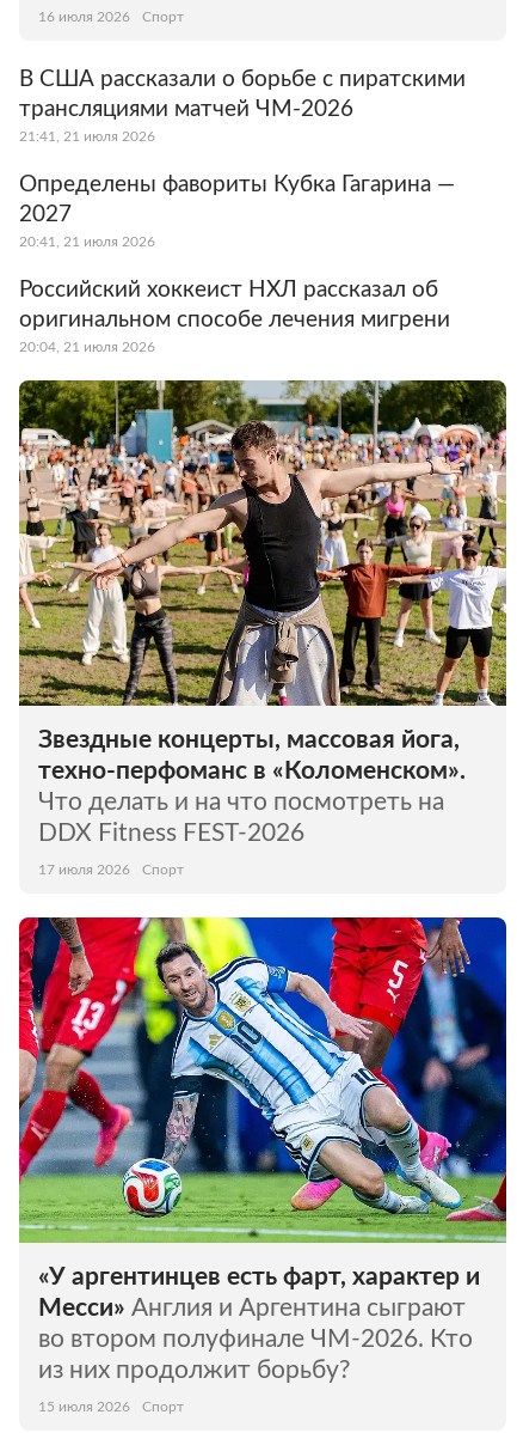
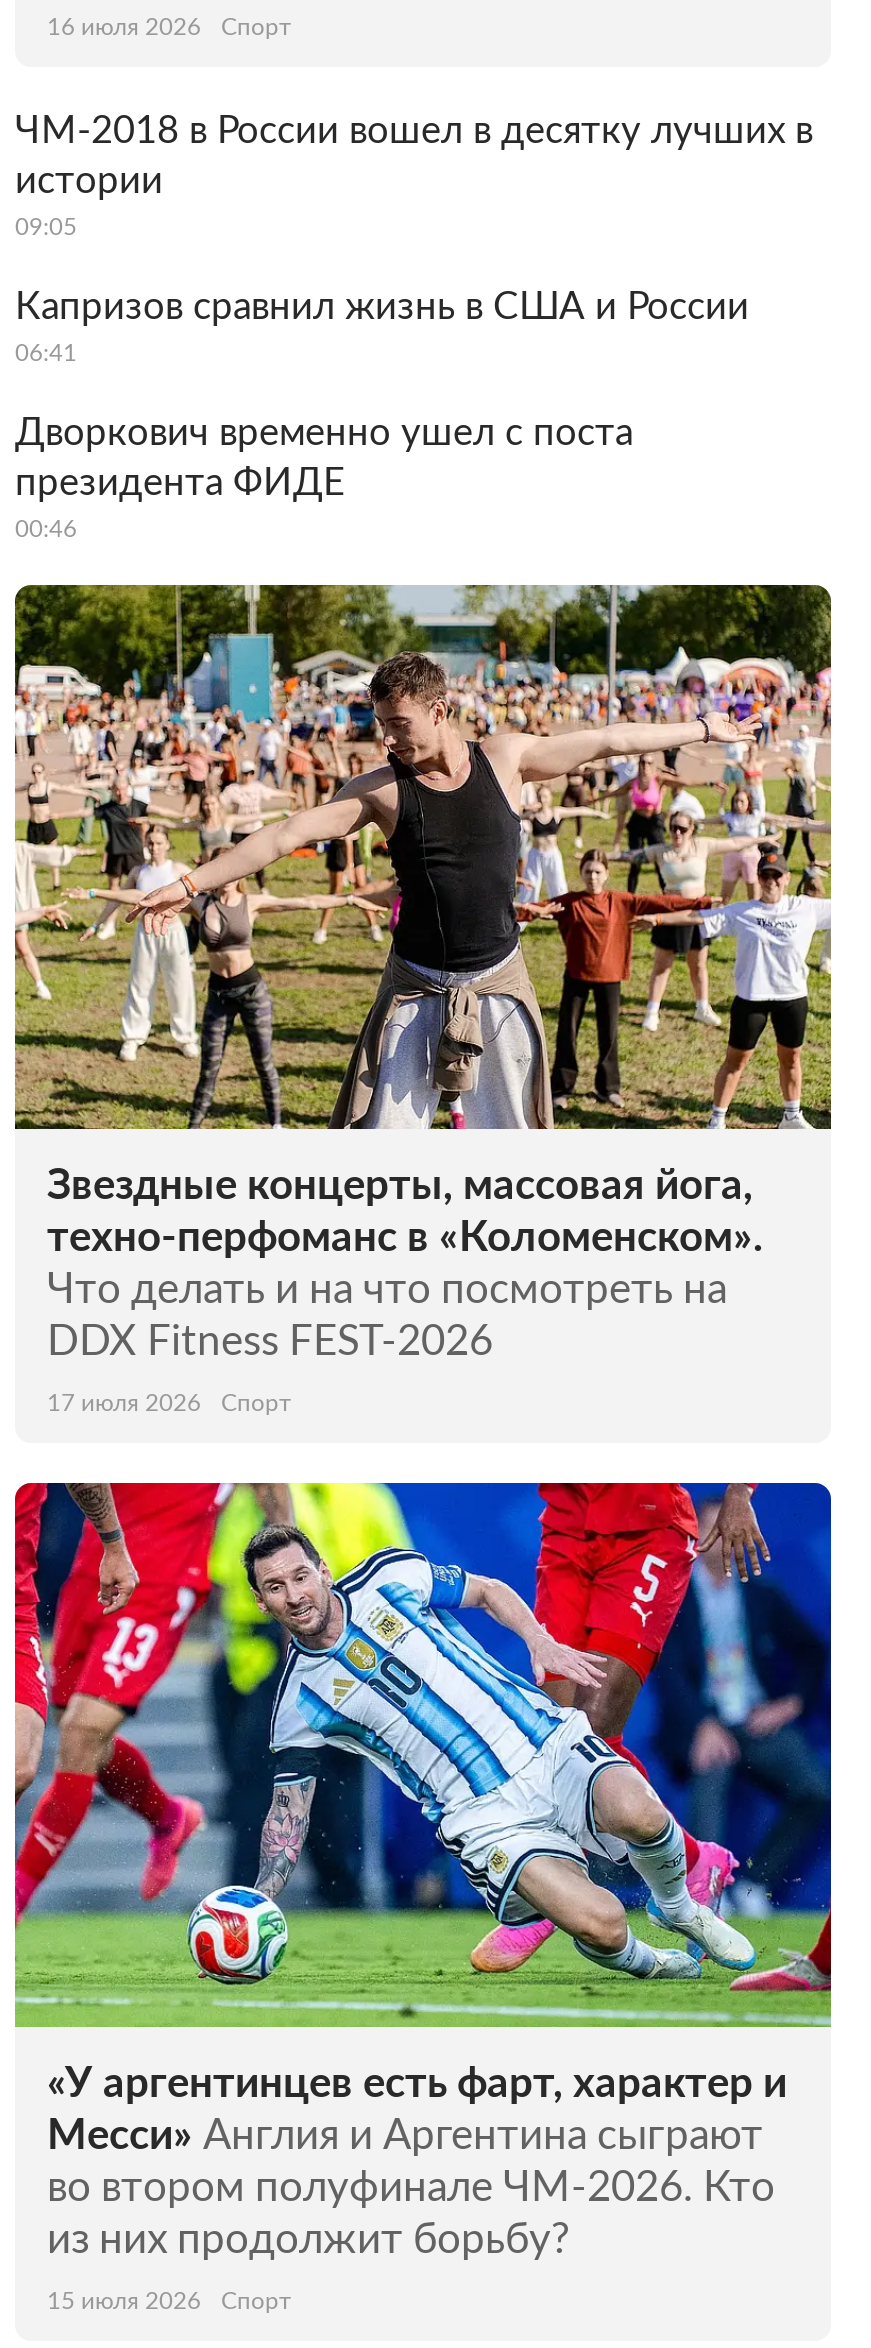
[19,68,466,144] В США рассказали о борьбе с пиратскими | трансляциями матчей ЧМ-2026 | 21:41, 21 июля 2026 -> [15,113,813,239] ЧМ-2018 в России вошел в десятку лучших в | истории | 09:05
[19,173,455,249] Определены фавориты Кубка Гагарина — | 2027 | 20:41, 21 июля 2026 -> [15,289,749,365] Капризов сравнил жизнь в США и России | 06:41
[19,279,450,354] Российский хоккеист НХЛ рассказал об | оригинальном способе лечения мигрени | 20:04, 21 июля 2026 -> [15,415,633,541] Дворкович временно ушел с поста | президента ФИДЕ | 00:46

